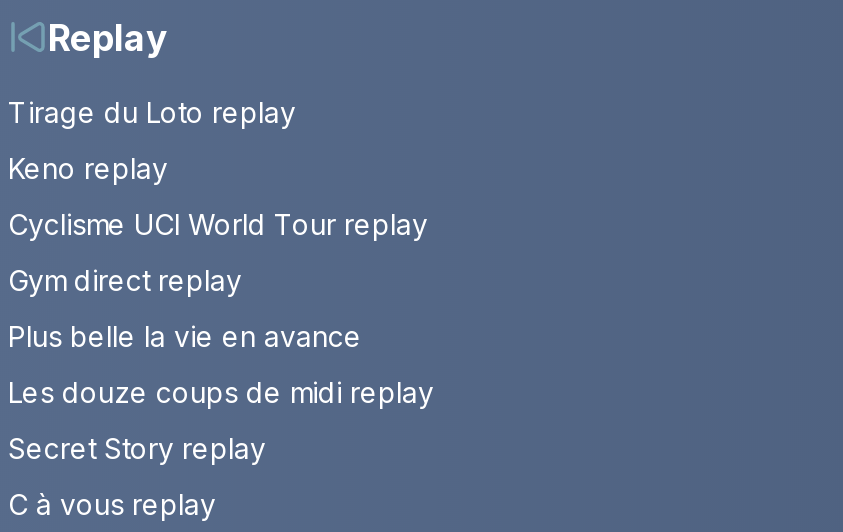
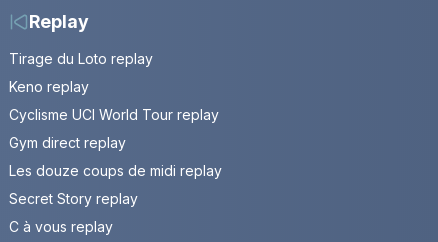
[8,318,362,352] Plus belle la vie en avance -> none

